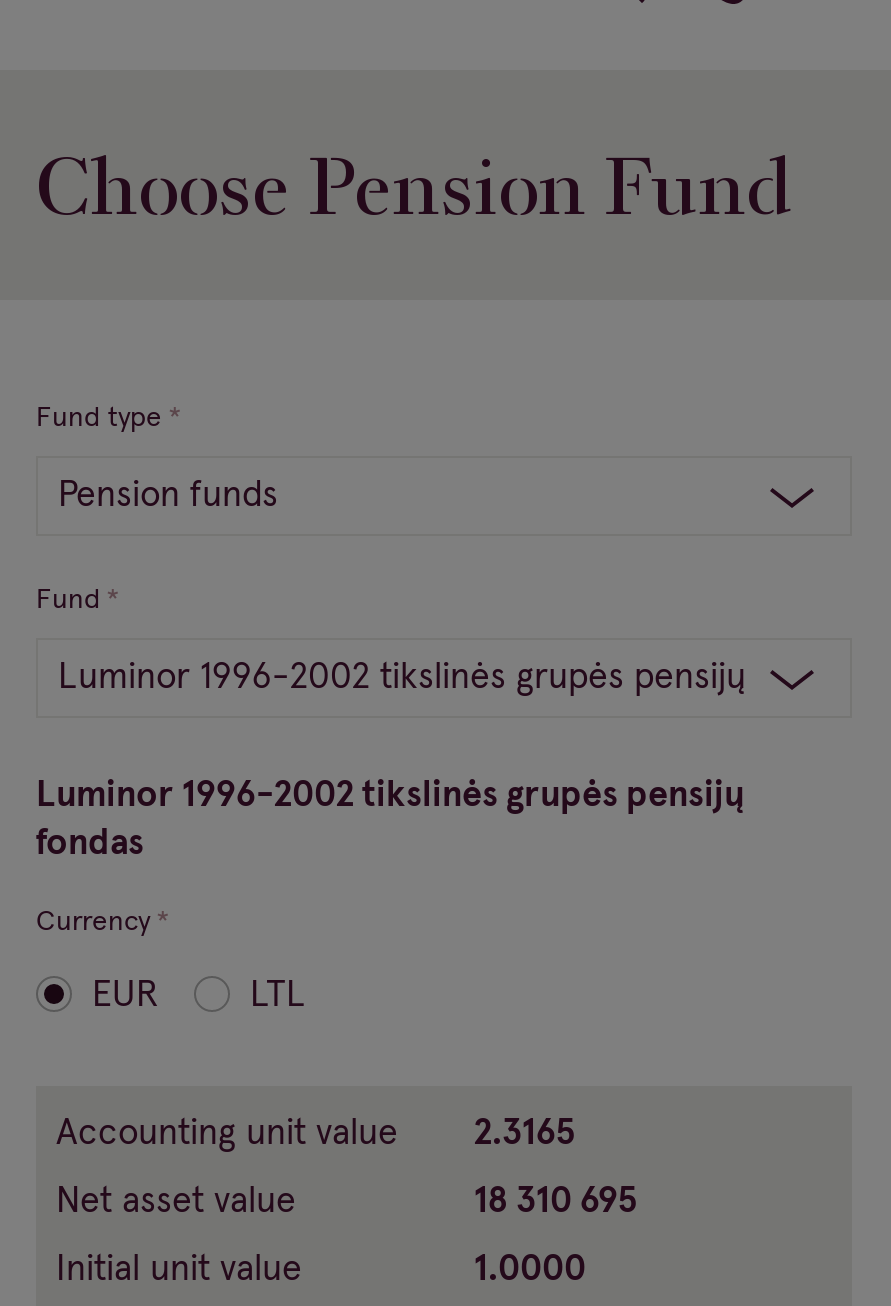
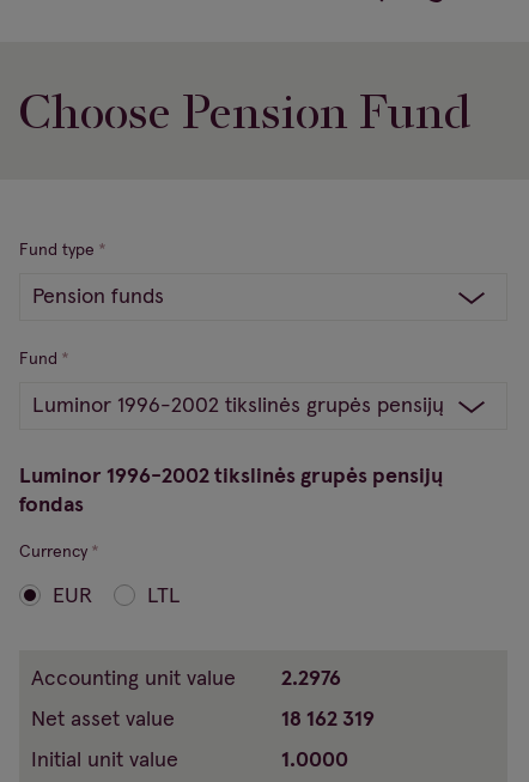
[474,1116,574,1152] 2.3165 -> [281,668,341,690] 2.2976
[474,1184,636,1220] 18 310 695 -> [281,709,375,731] 18 162 319

